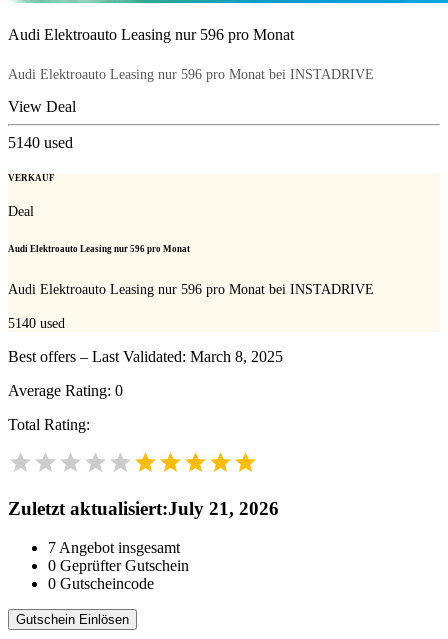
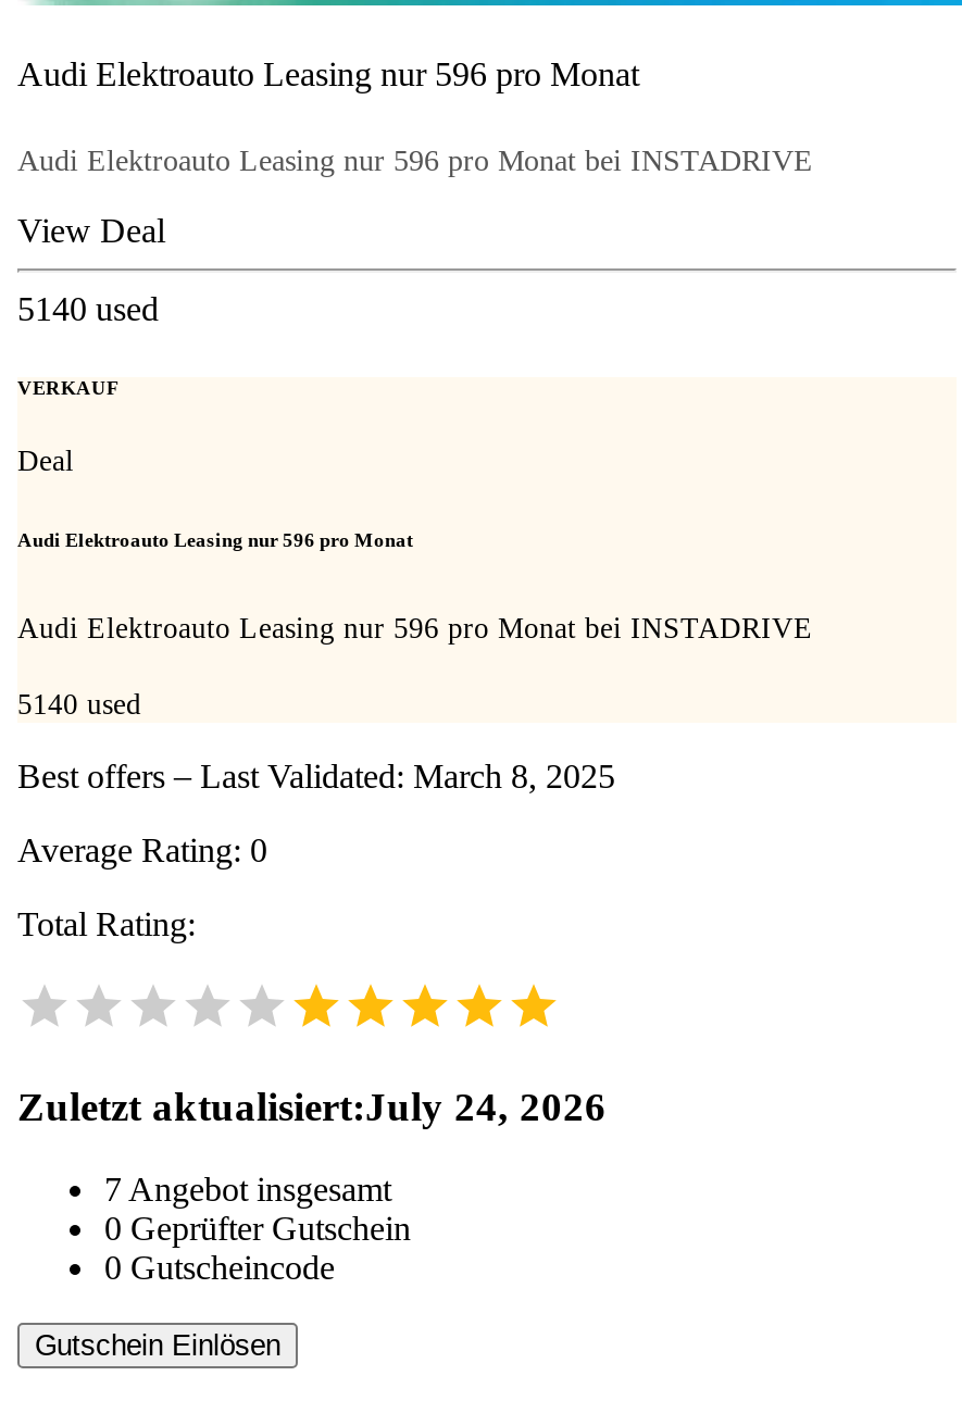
[8,498,279,519] Zuletzt aktualisiert:July 21, 2026 -> [17,1083,607,1128] Zuletzt aktualisiert:July 24, 2026

